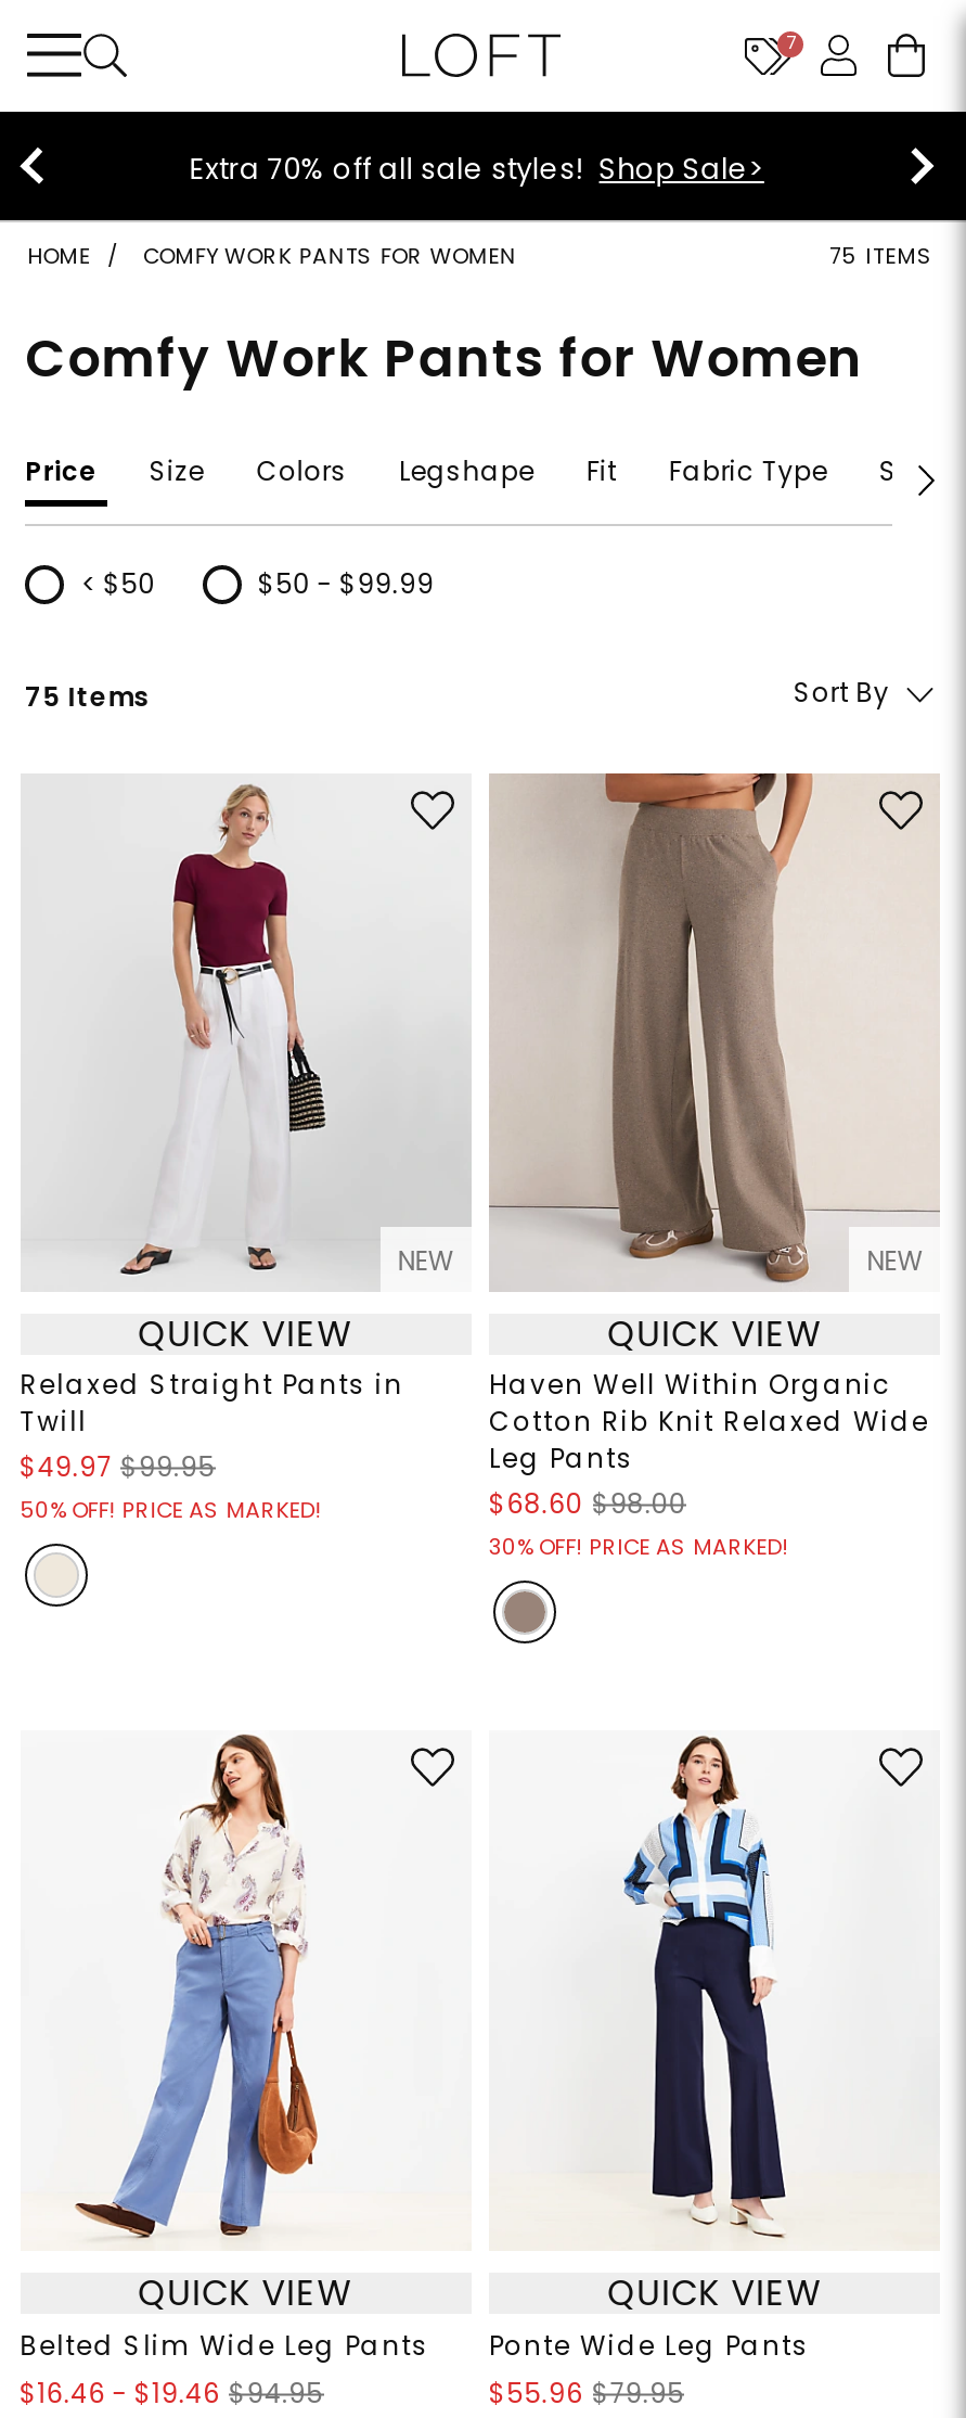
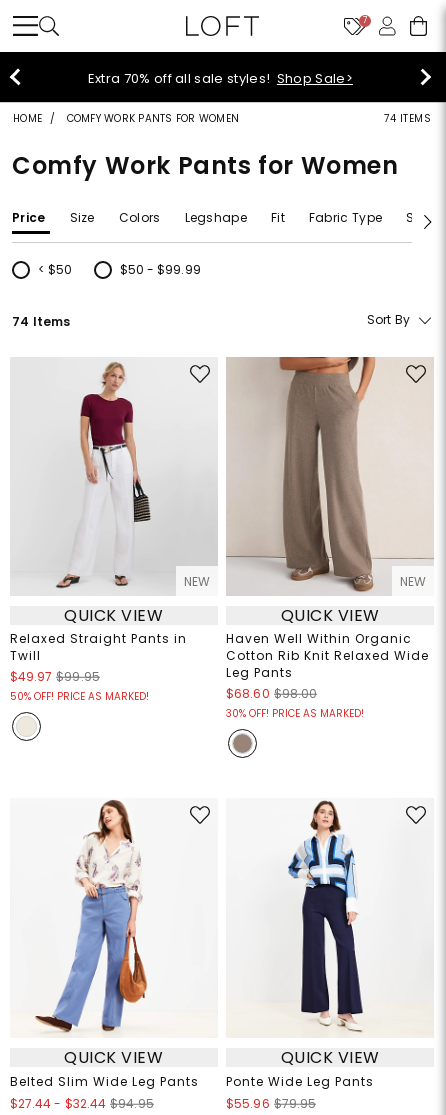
[829,240,933,272] 75 ITEMS -> [384,111,431,126] 74 ITEMS
[25,677,150,714] 75 Items -> [12,312,71,329] 74 Items
[20,2374,324,2412] $16.46 - $19.46 $94.95 -> [10,1095,154,1112] $27.44 - $32.44 $94.95

